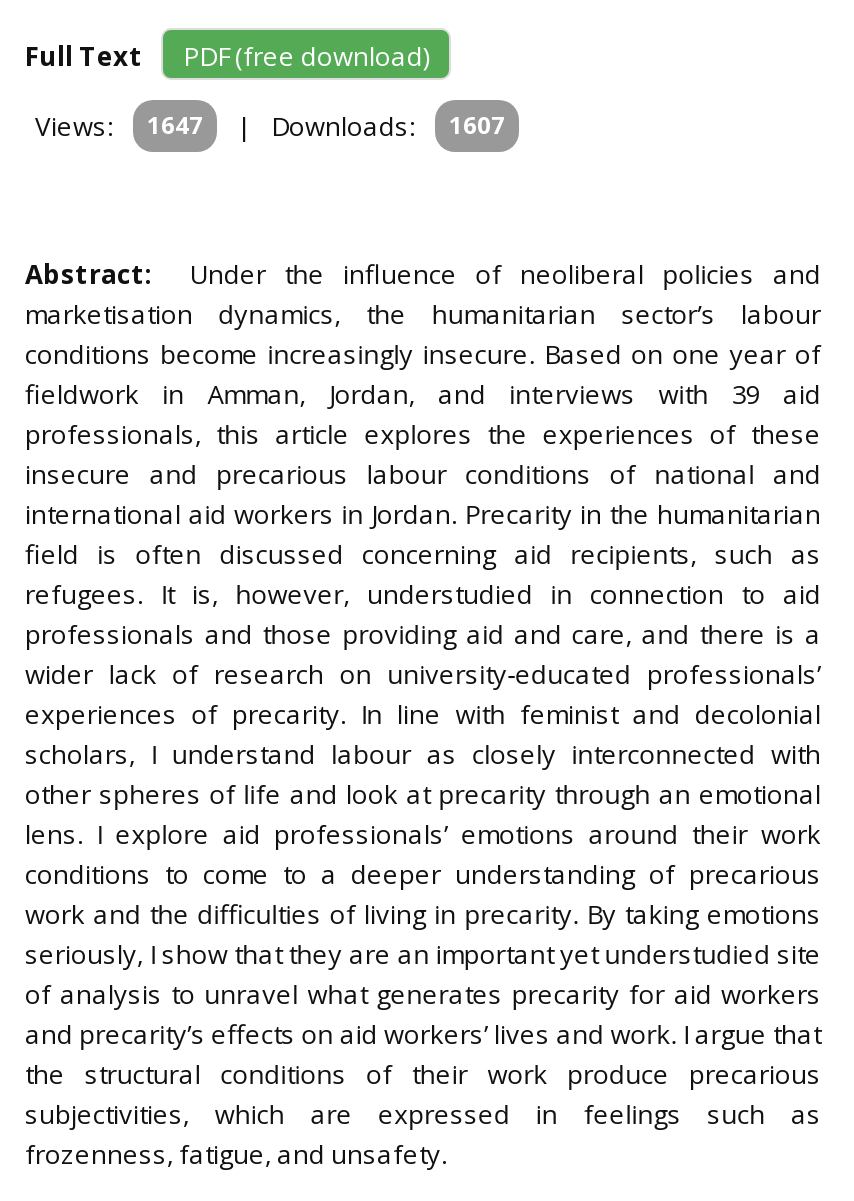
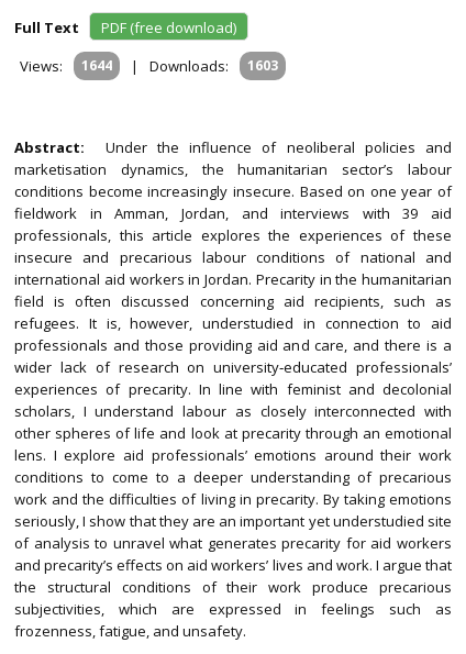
[147,108,203,142] 1647 -> [81,56,112,75] 1644
[449,108,505,142] 1607 -> [247,56,278,75] 1603

